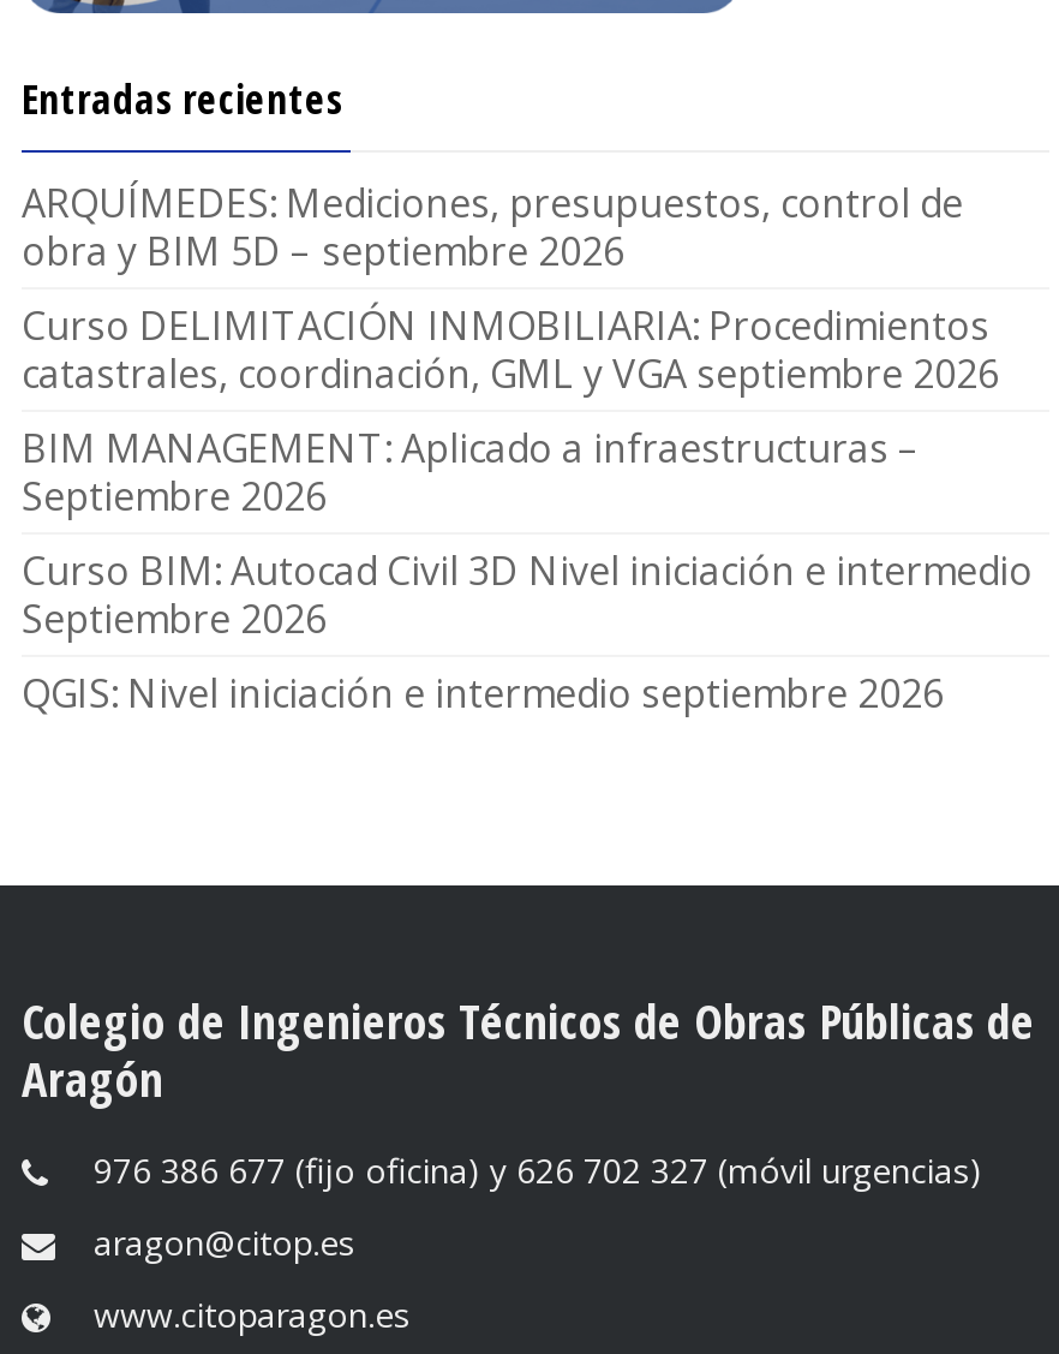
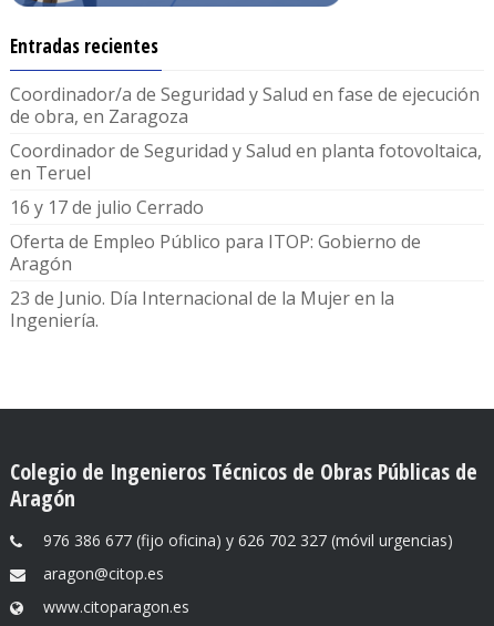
[22,178,1033,721] ARQUÍMEDES: Mediciones, presupuestos, control de | obra y BIM 5D – septiembre 2026 | Curso DELIMITACIÓN INMOBILIARIA: Procedimientos | catastrales, coordinación, GML y VGA septiembre 2026 | BIM MANAGEMENT: Aplicado a infraestructuras – | Septiembre 2026 | Curso BIM: Autocad Civil 3D Nivel iniciación e intermedio | Septiembre 2026 | QGIS: Nivel iniciación e intermedio septiembre 2026 -> [10,82,482,332] Coordinador/a de Seguridad y Salud en fase de ejecución | de obra, en Zaragoza | Coordinador de Seguridad y Salud en planta fotovoltaica, | en Teruel | 16 y 17 de julio Cerrado | Oferta de Empleo Público para ITOP: Gobierno de | Aragón | 23 de Junio. Día Internacional de la Mujer en la | Ingeniería.

